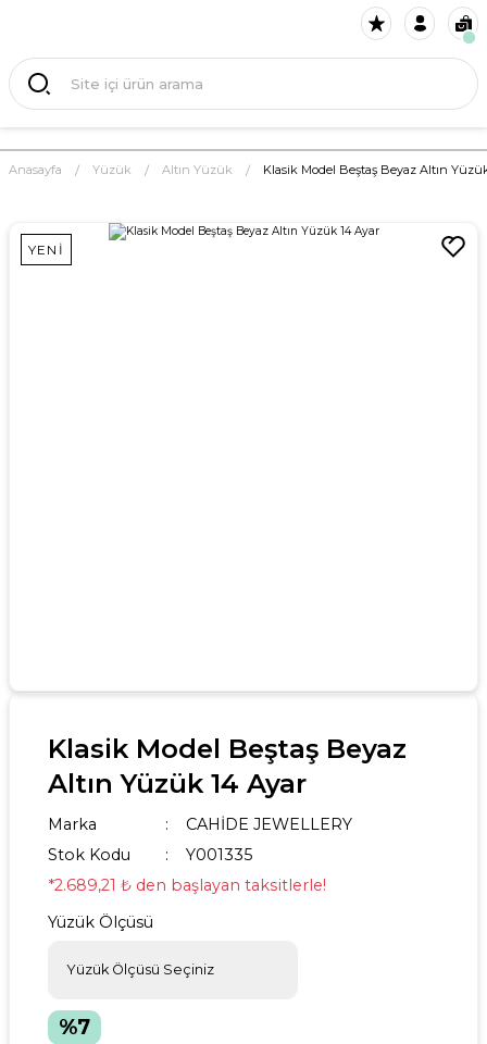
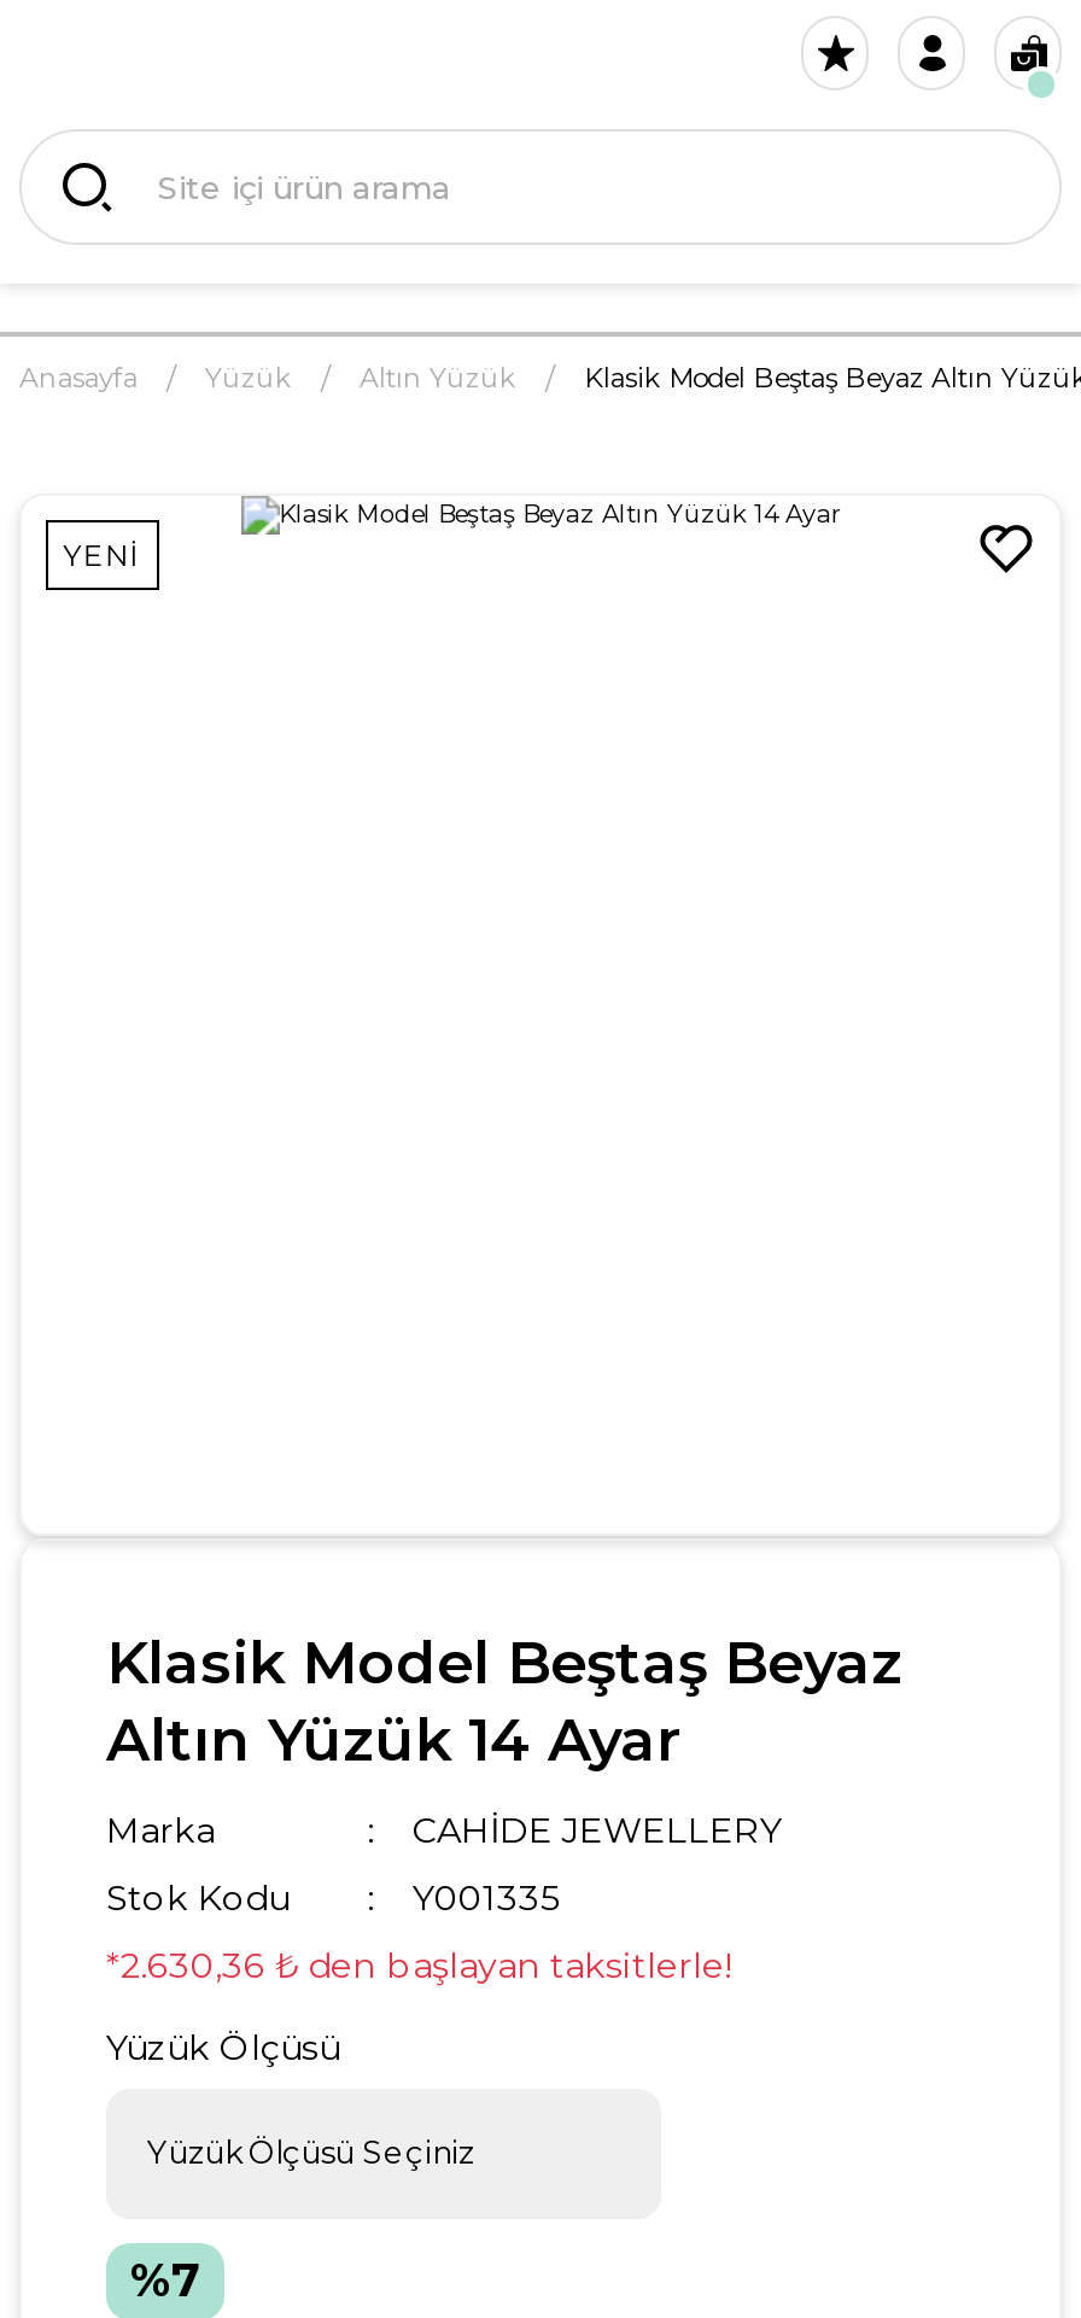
[48,875,326,895] *2.689,21 ₺ den başlayan taksitlerle! -> [106,1944,731,1987] *2.630,36 ₺ den başlayan taksitlerle!

